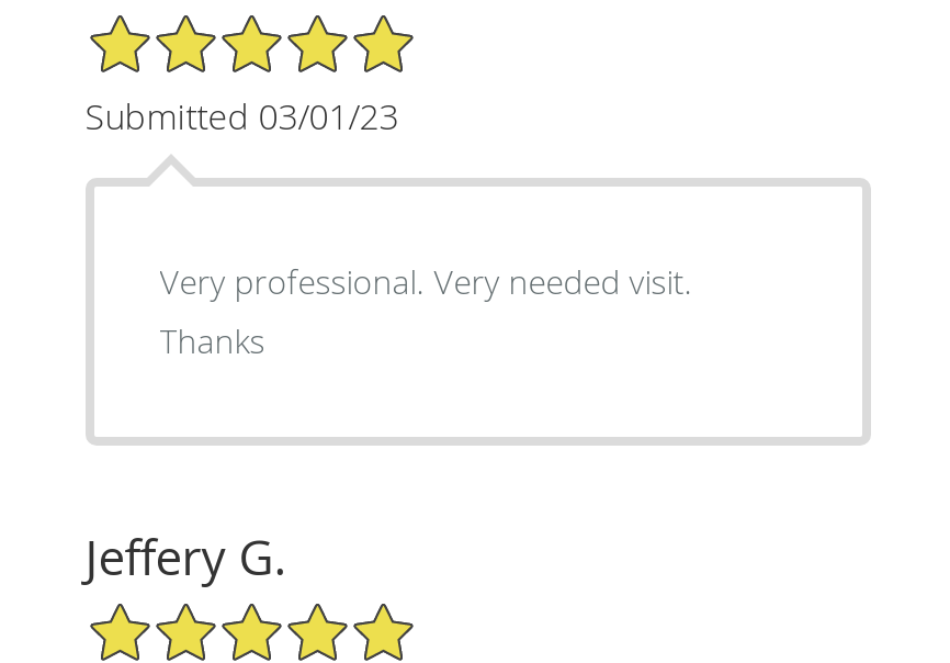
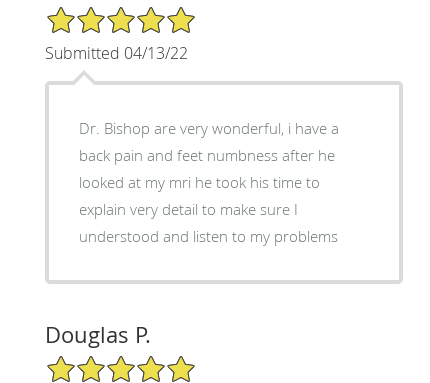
[85,91,399,139] Submitted 03/01/23 -> [45,41,188,63] Submitted 04/13/22
[160,258,693,361] Very professional. Very needed visit. | Thanks -> [79,117,339,245] Dr. Bishop are very wonderful, i have a | back pain and feet numbness after he | looked at my mri he took his time to | explain very detail to make sure I | understood and listen to my problems
[85,524,287,587] Jeffery G. -> [45,319,151,348] Douglas P.

